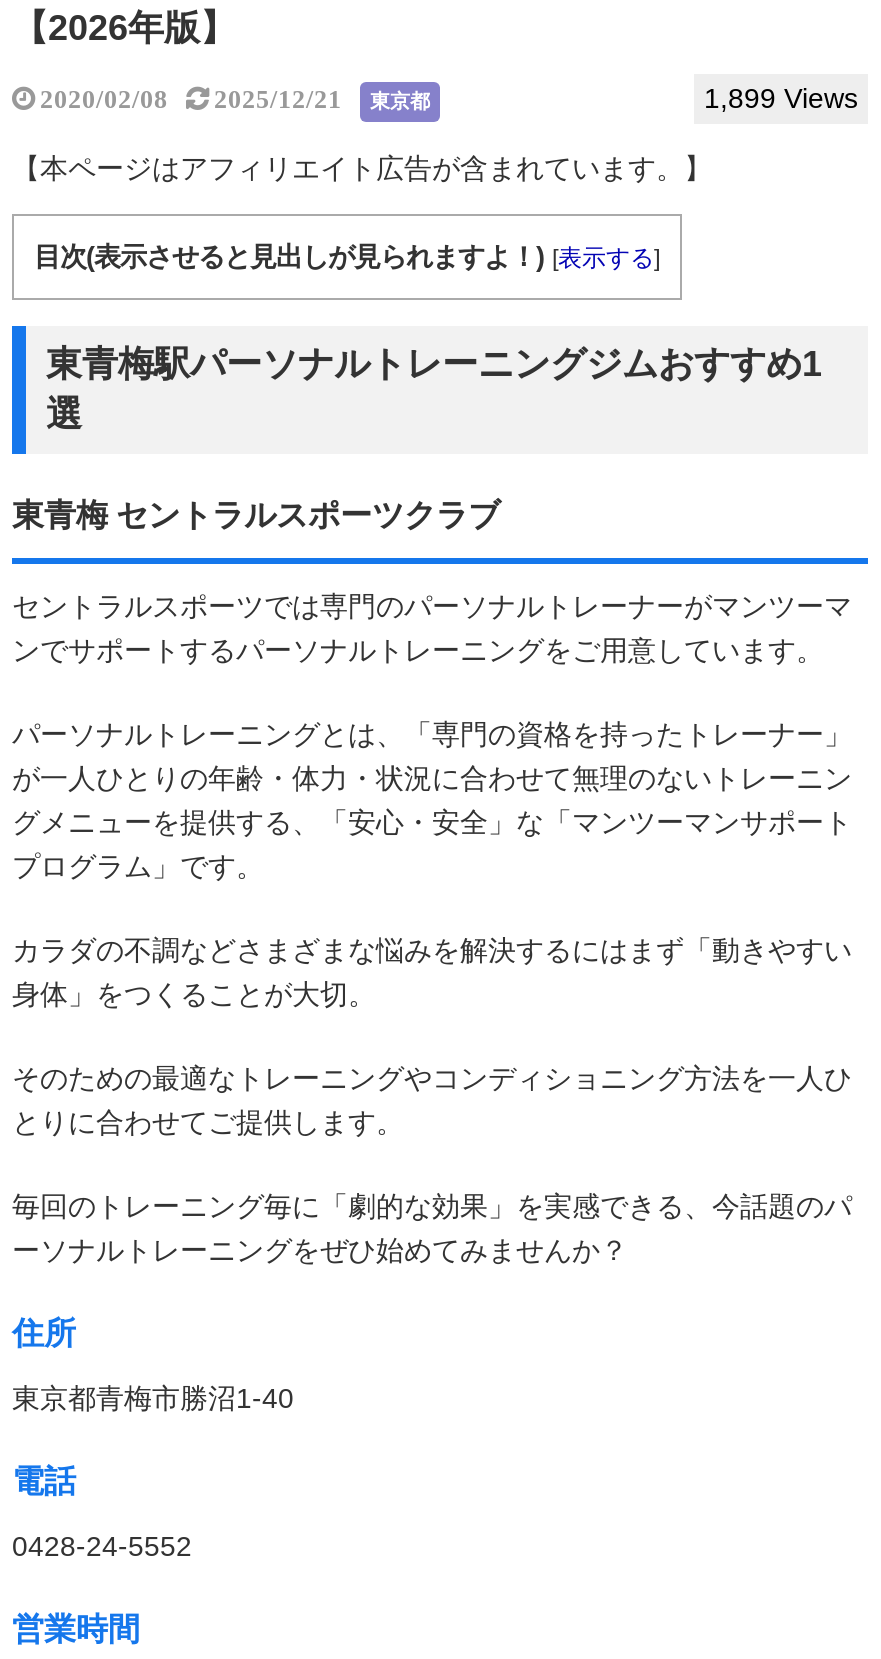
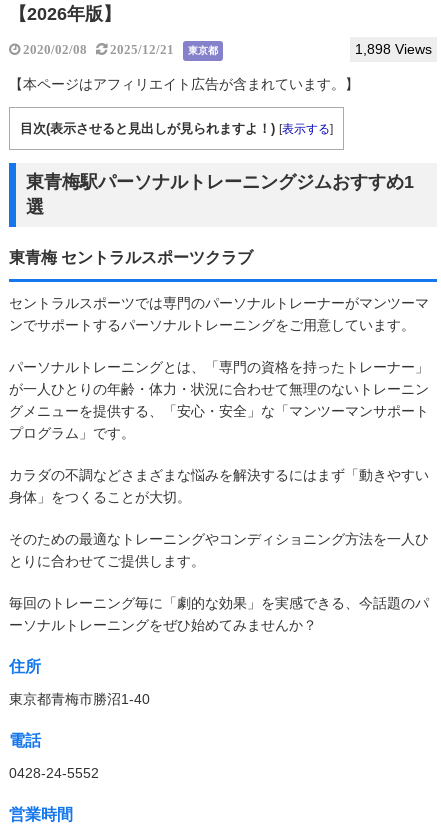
[704,81,858,113] 1,899 Views -> [355,41,432,57] 1,898 Views

